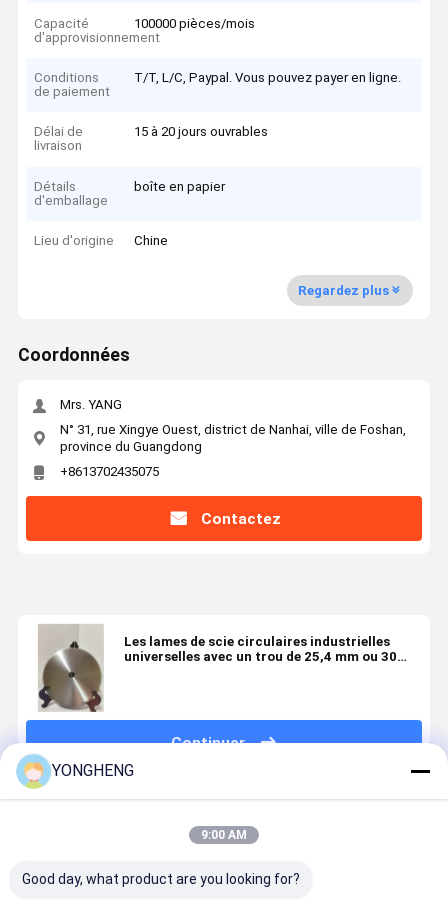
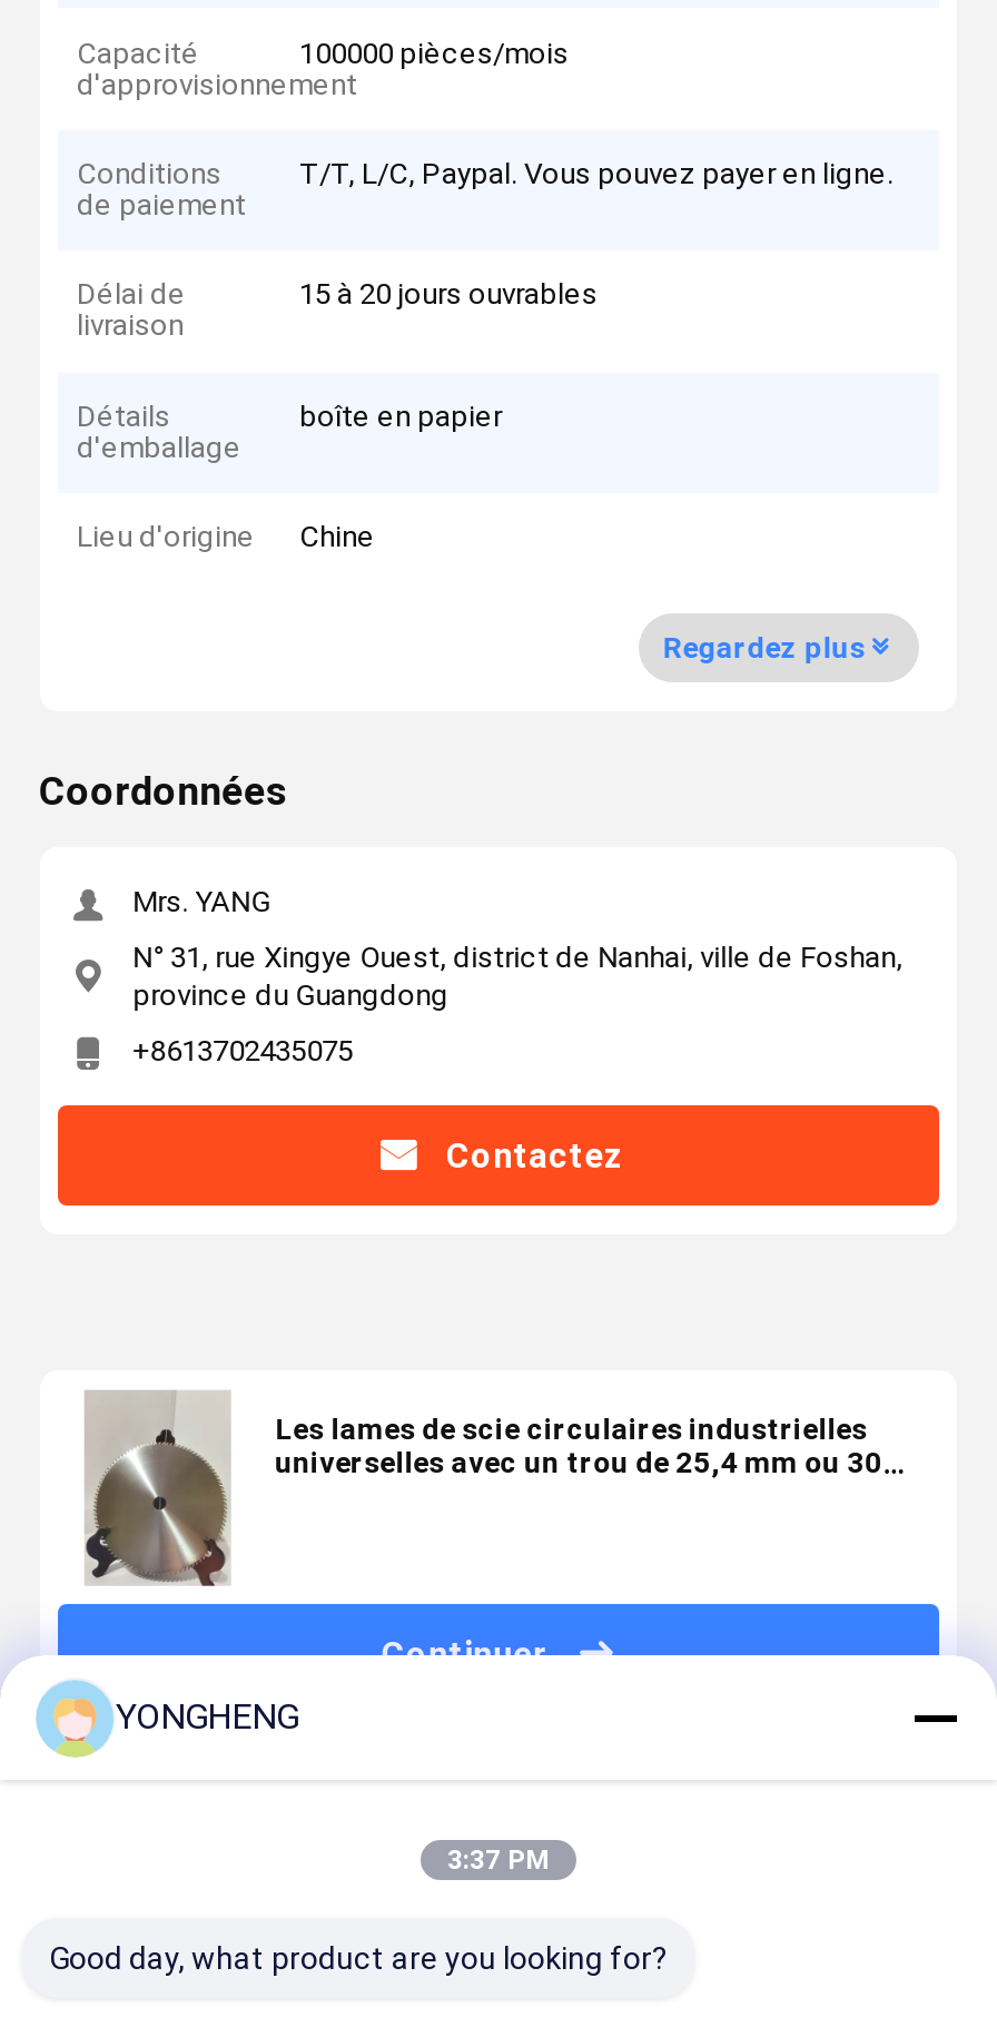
[201,828,247,842] 9:00 AM -> [447,1844,550,1876] 3:37 PM

